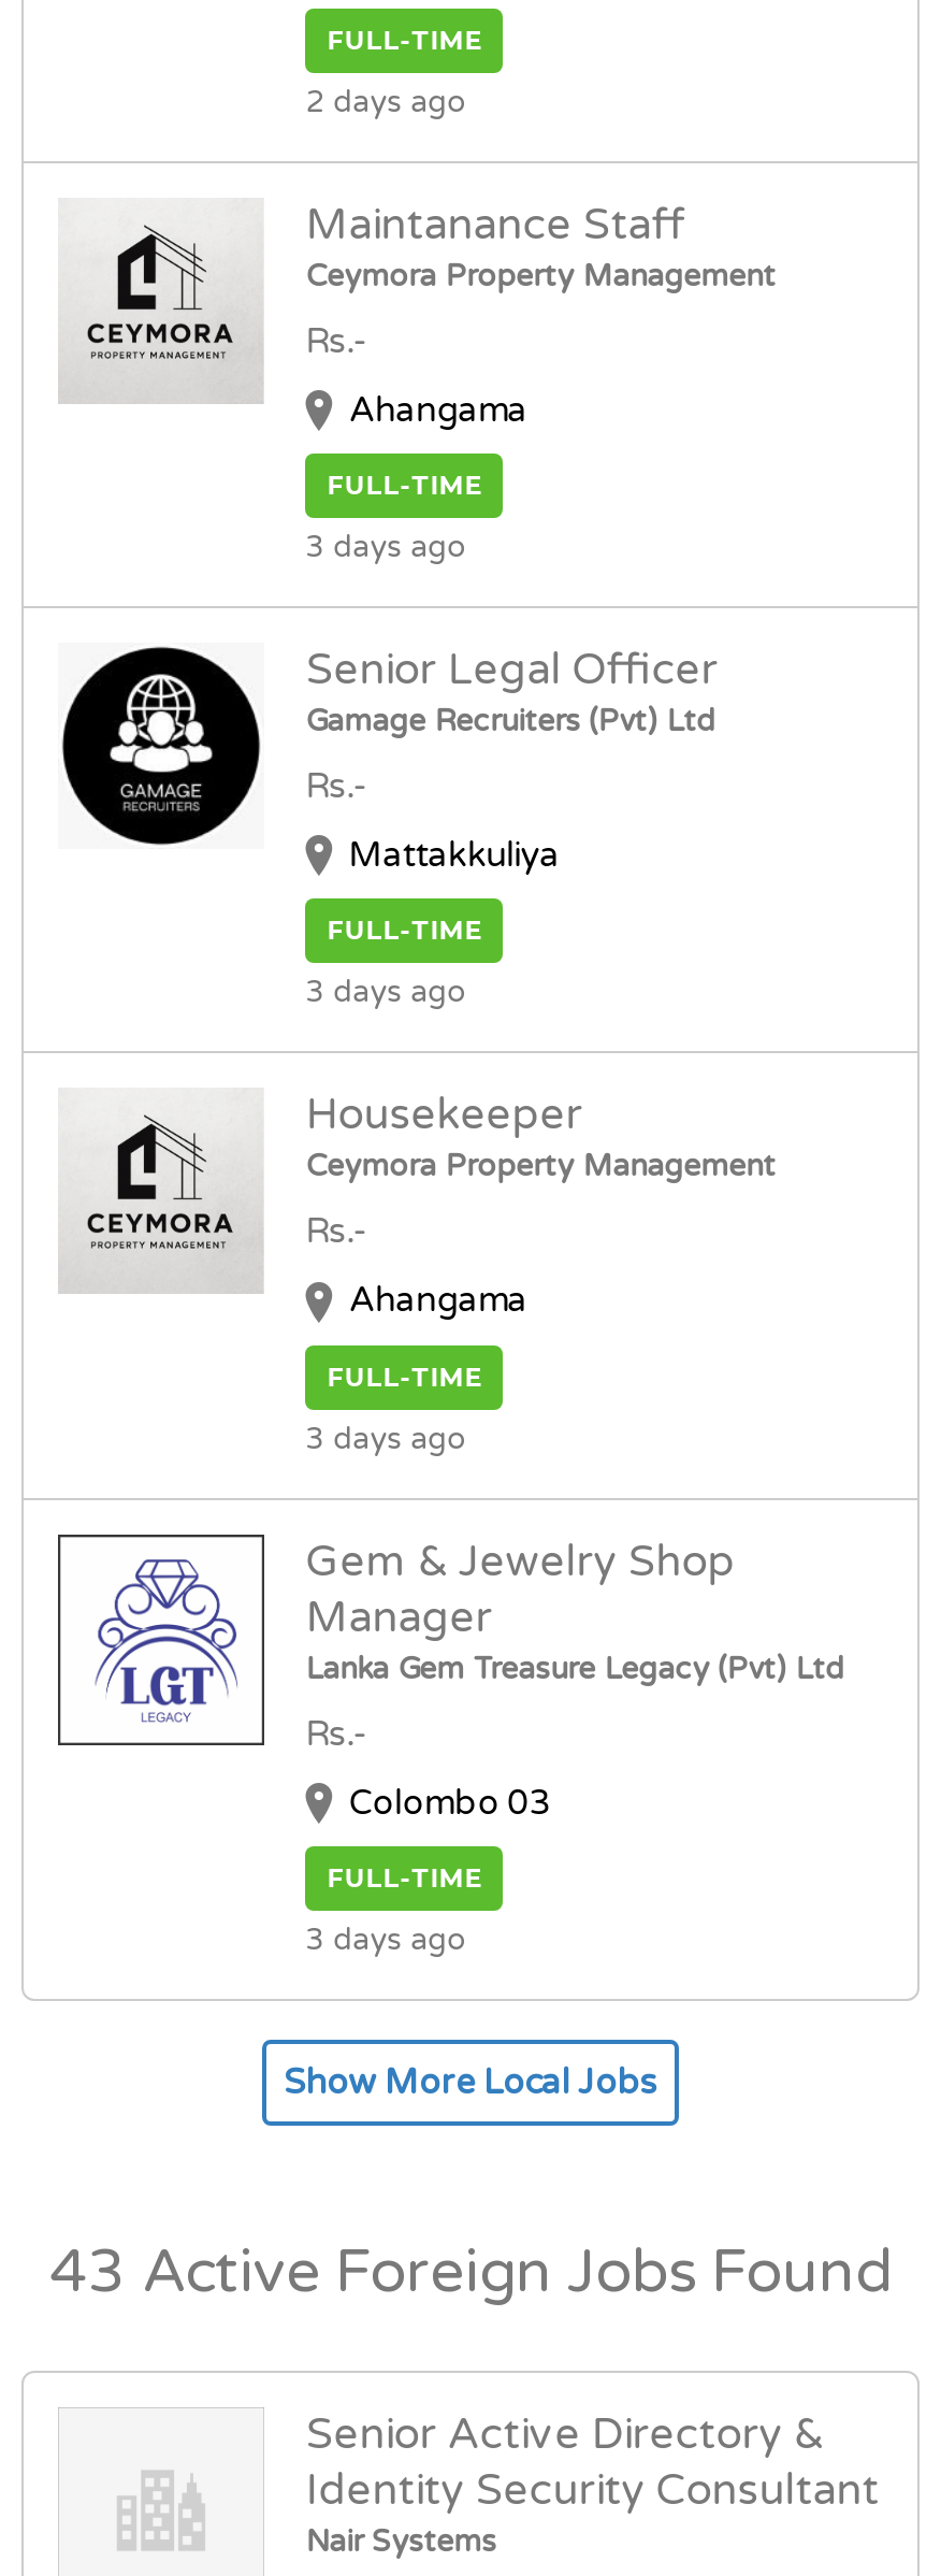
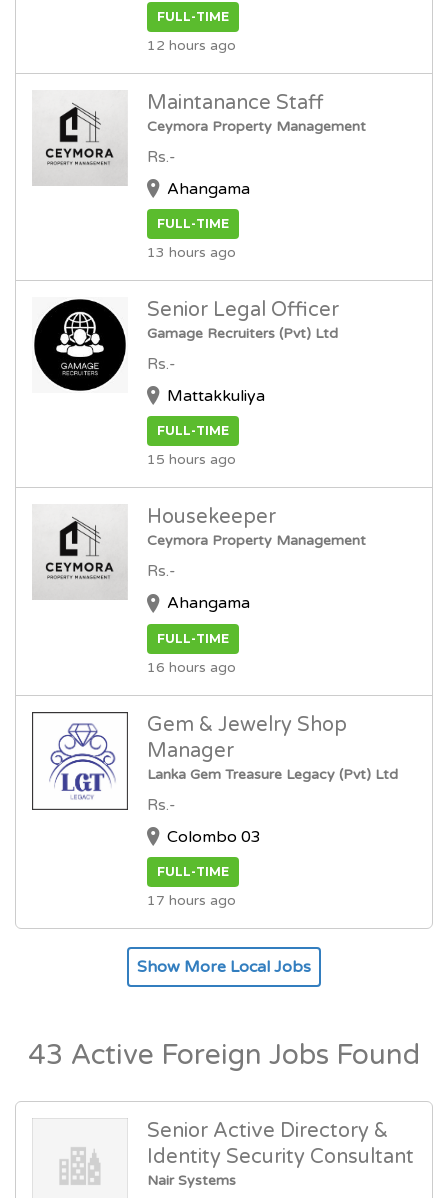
[306,83,467,120] 2 days ago -> [147,37,236,54] 12 hours ago
[306,529,467,565] 3 days ago -> [147,244,236,261] 13 hours ago
[306,975,467,1011] 3 days ago -> [147,451,236,468] 15 hours ago
[306,1421,467,1457] 3 days ago -> [147,659,236,676] 16 hours ago
[306,1922,467,1959] 3 days ago -> [147,892,236,909] 17 hours ago

